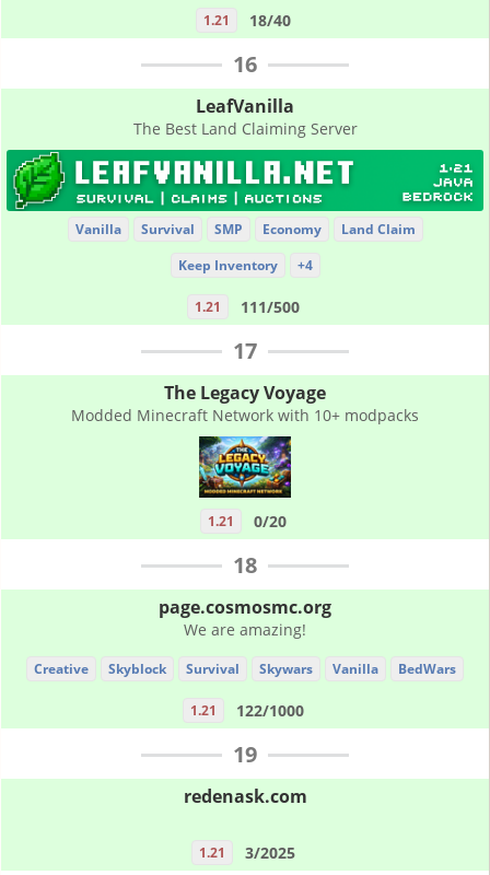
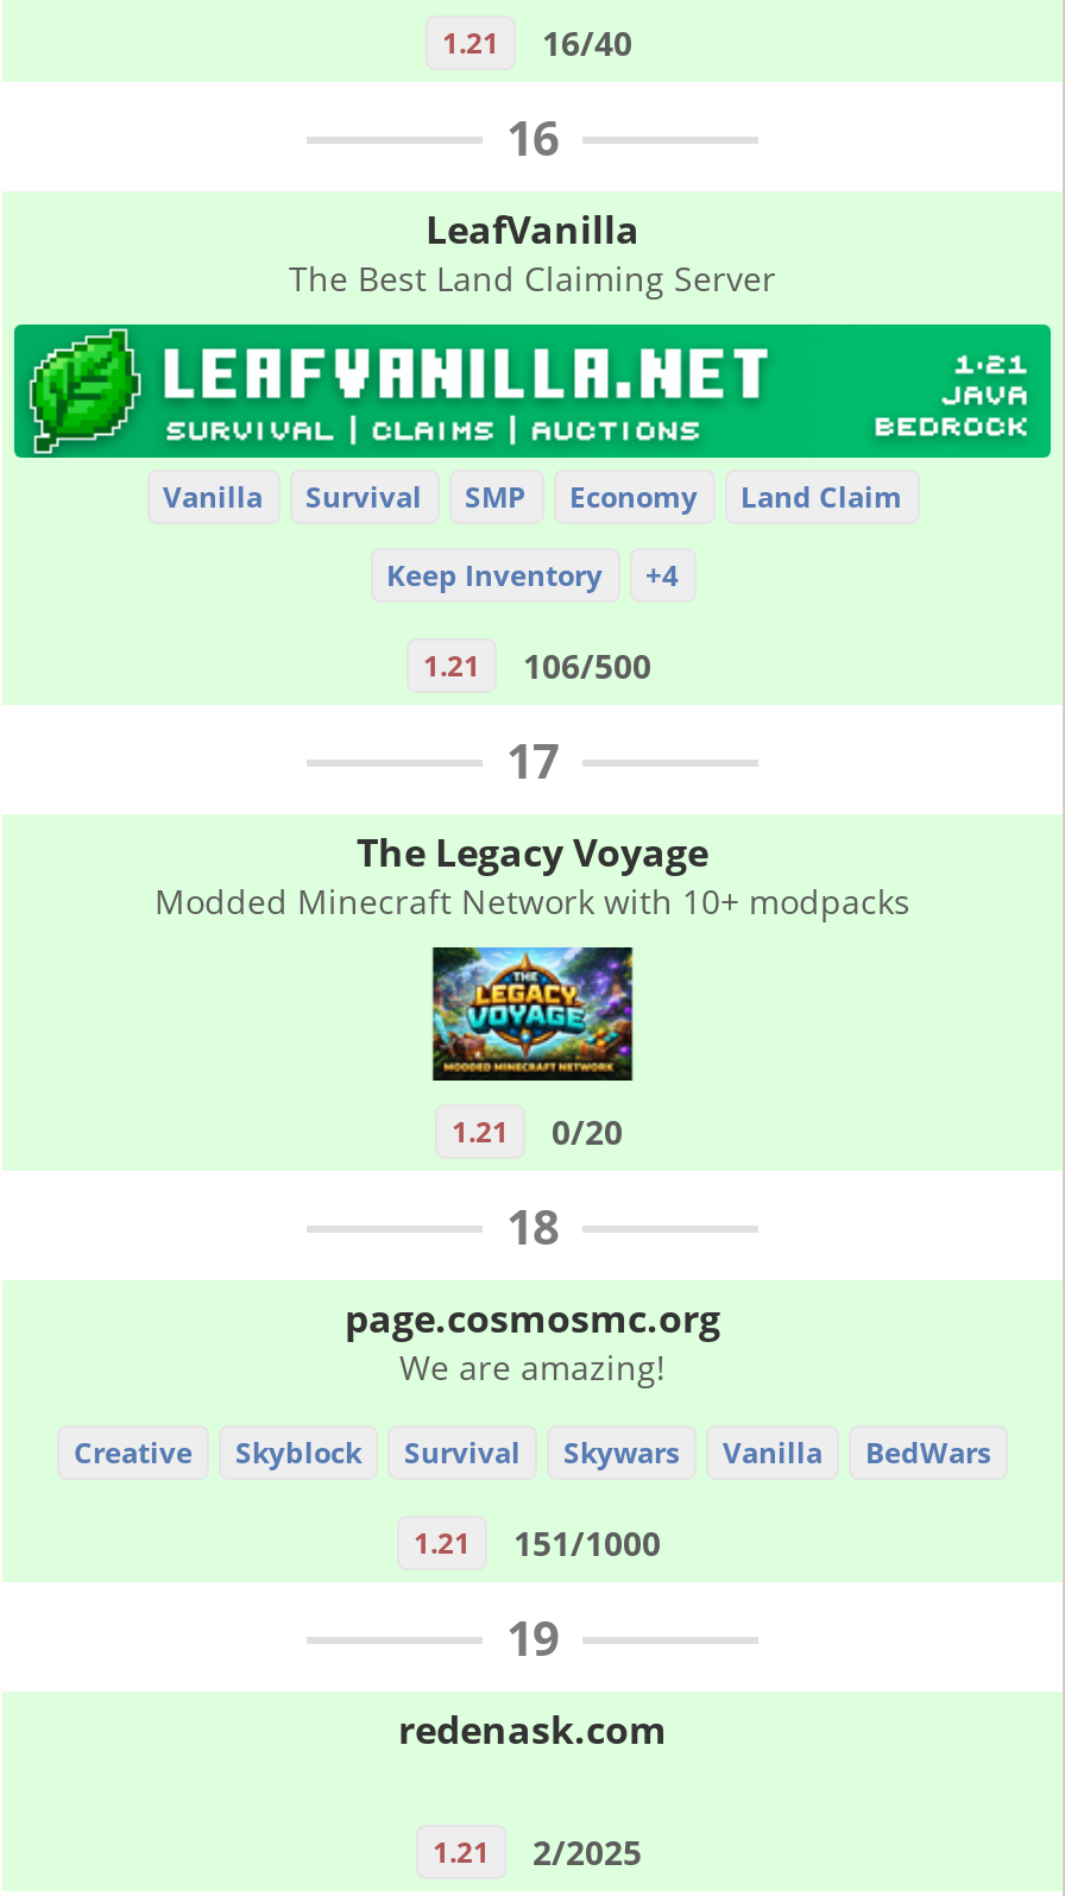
[203,10,291,31] 1.21 18/40 -> [442,21,632,66] 1.21 16/40
[195,297,300,318] 1.21 111/500 -> [423,644,651,689] 1.21 106/500
[190,700,304,721] 1.21 122/1000 -> [414,1521,661,1566] 1.21 151/1000
[199,842,295,863] 1.21 3/2025 -> [433,1830,642,1875] 1.21 2/2025

